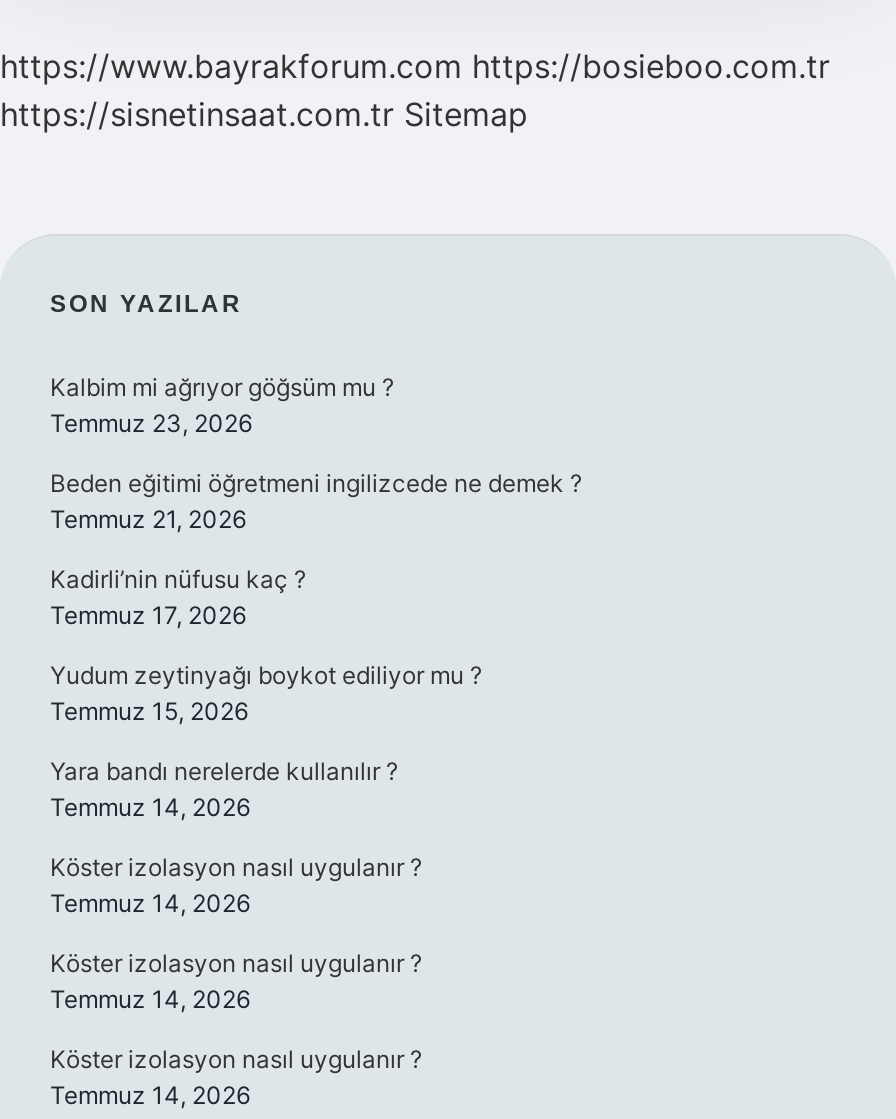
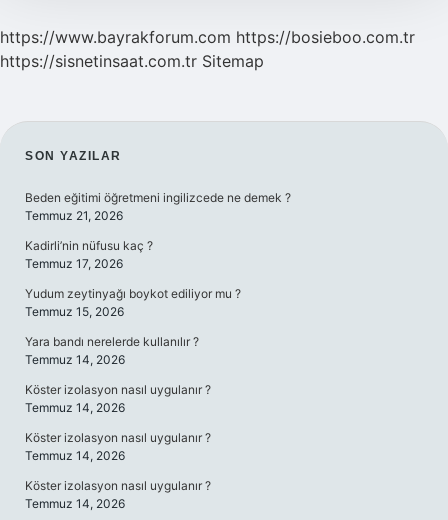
[50,372,394,438] Kalbim mi ağrıyor göğsüm mu ? | Temmuz 23, 2026 -> none

